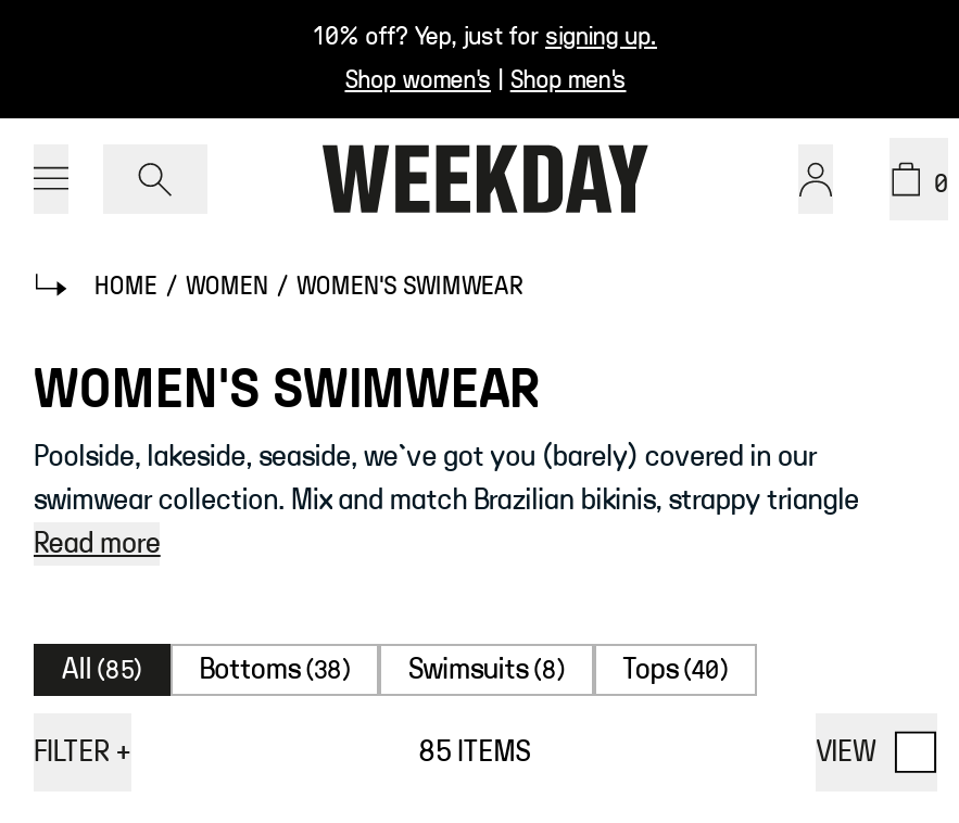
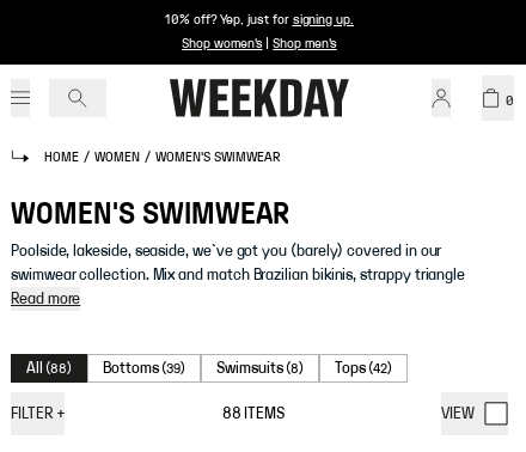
[62,655,143,685] All (85) -> [26,360,72,377] All (88)
[199,655,351,685] Bottoms (38) -> [103,360,186,377] Bottoms (39)
[623,655,729,685] Tops (40) -> [335,360,392,377] Tops (42)
[418,737,530,768] 85 ITEMS -> [222,405,285,422] 88 ITEMS

